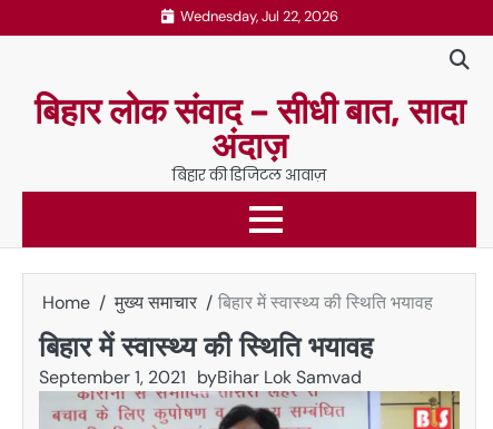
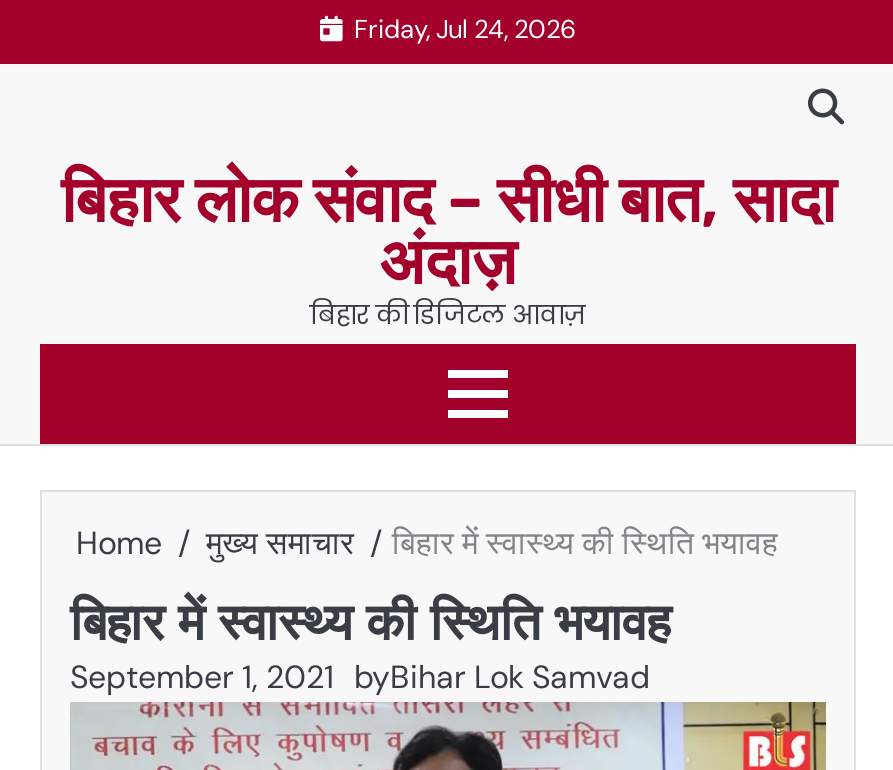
[180,6,338,25] Wednesday, Jul 22, 2026 -> [354,11,576,45] Friday, Jul 24, 2026

